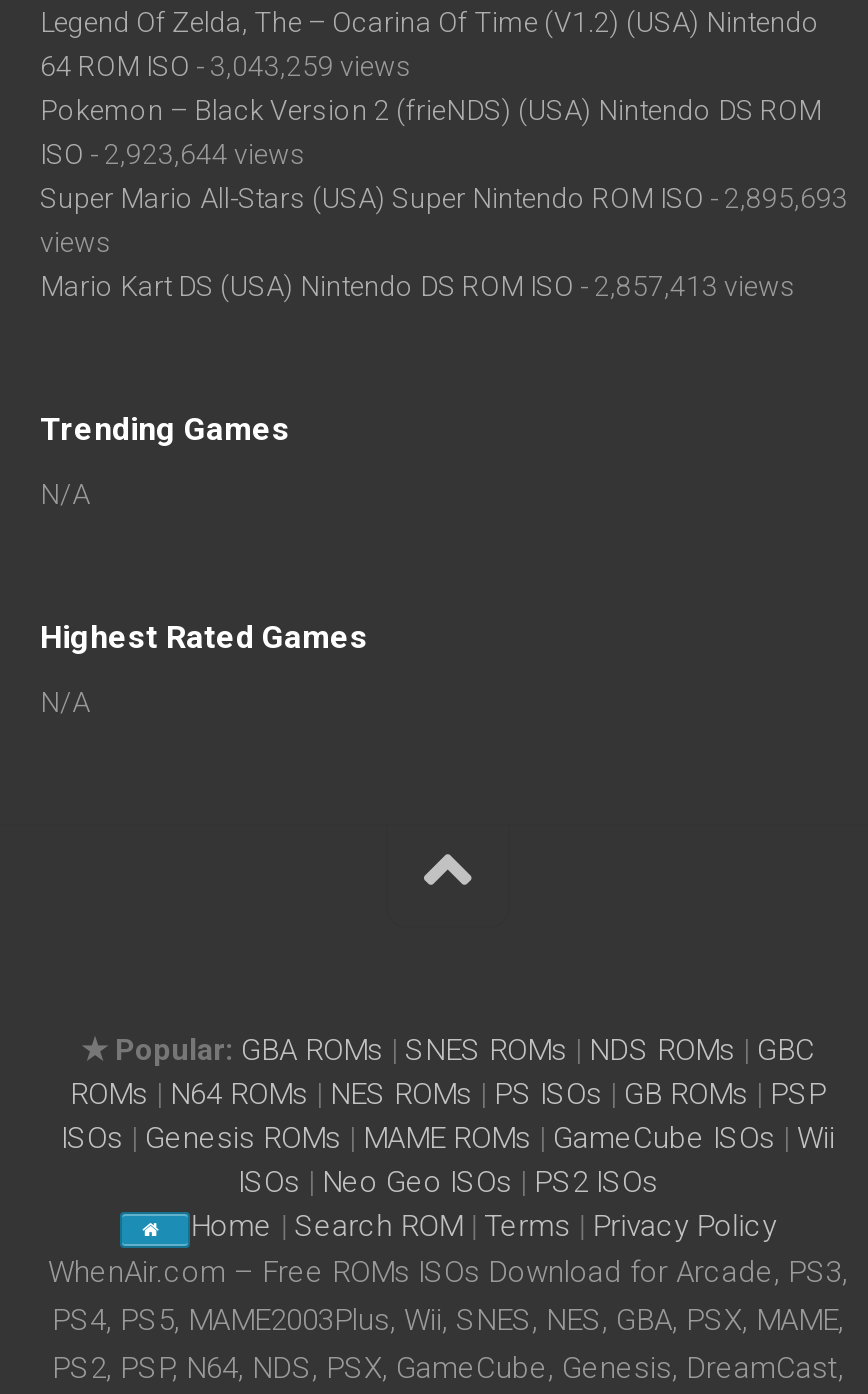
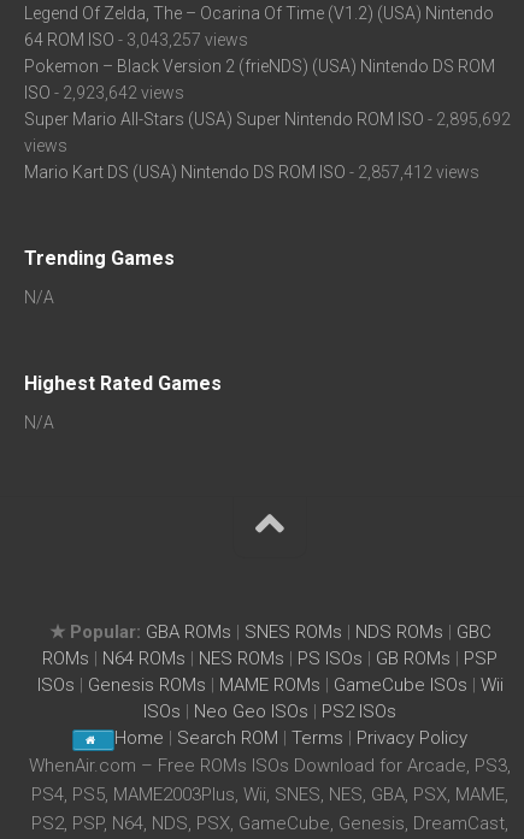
[40,50,412,82] 64 ROM ISO - 3,043,259 views -> [24,30,248,50] 64 ROM ISO - 3,043,257 views
[40,138,306,170] ISO - 2,923,644 views -> [24,83,184,103] ISO - 2,923,642 views
[40,182,848,214] Super Mario All-Stars (USA) Super Nintendo ROM ISO - 2,895,693 -> [24,110,511,129] Super Mario All-Stars (USA) Super Nintendo ROM ISO - 2,895,692
[40,270,796,302] Mario Kart DS (USA) Nintendo DS ROM ISO - 2,857,413 views -> [24,163,479,182] Mario Kart DS (USA) Nintendo DS ROM ISO - 2,857,412 views

